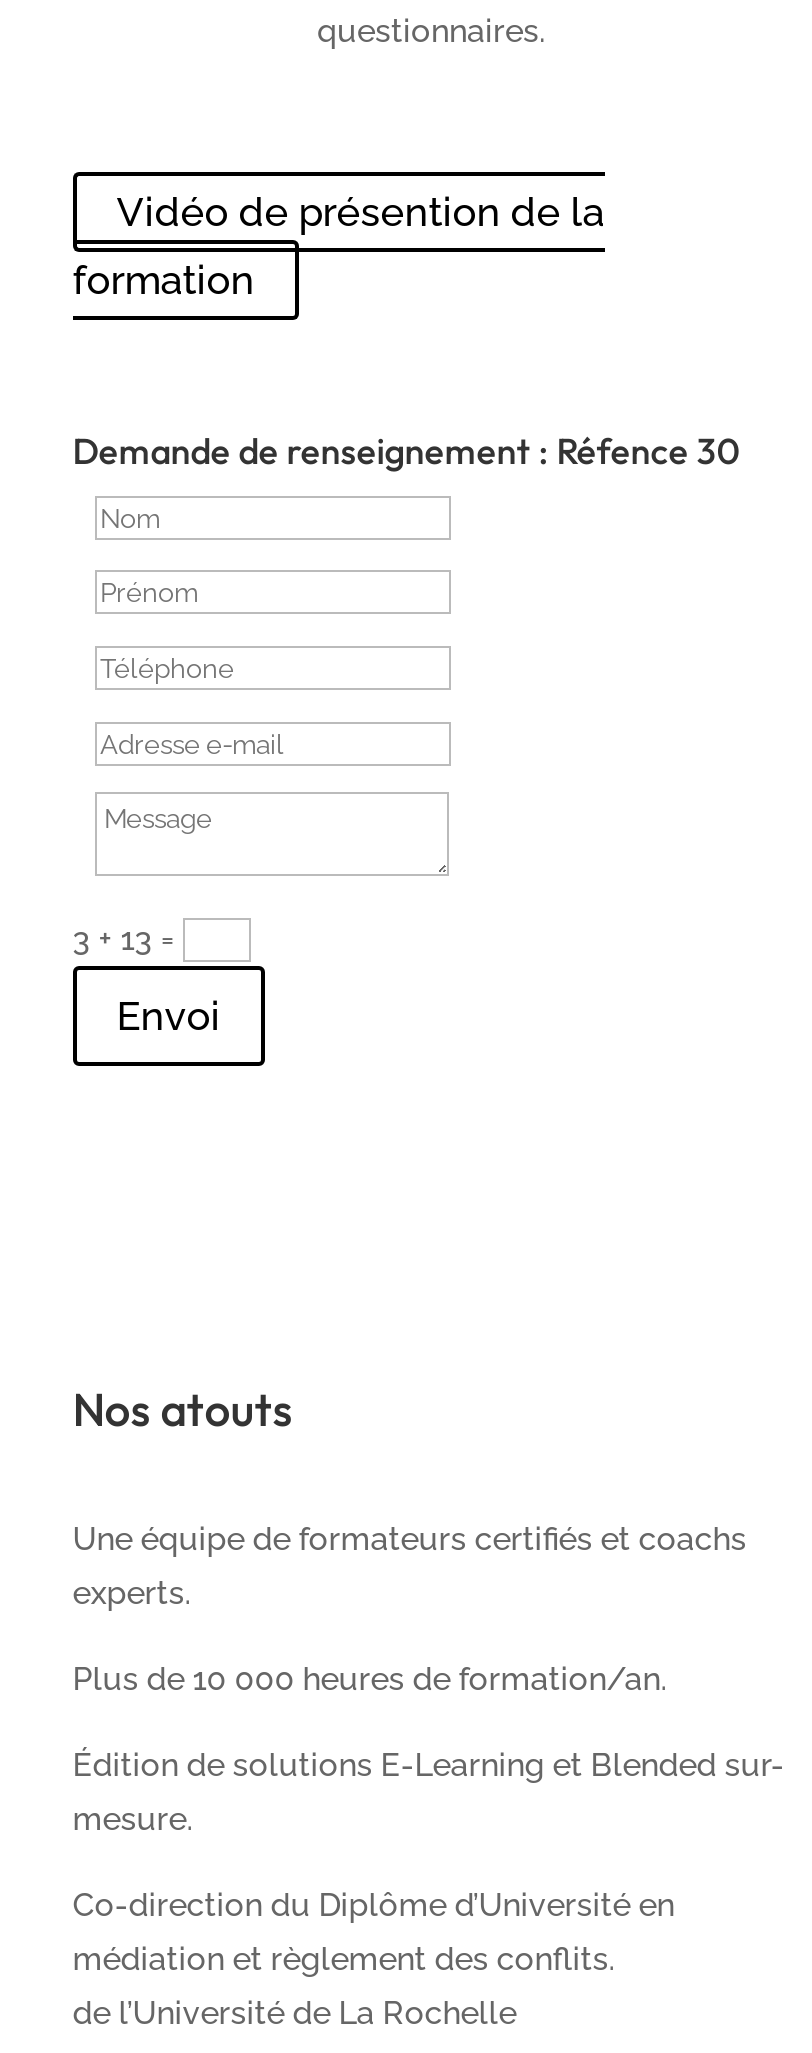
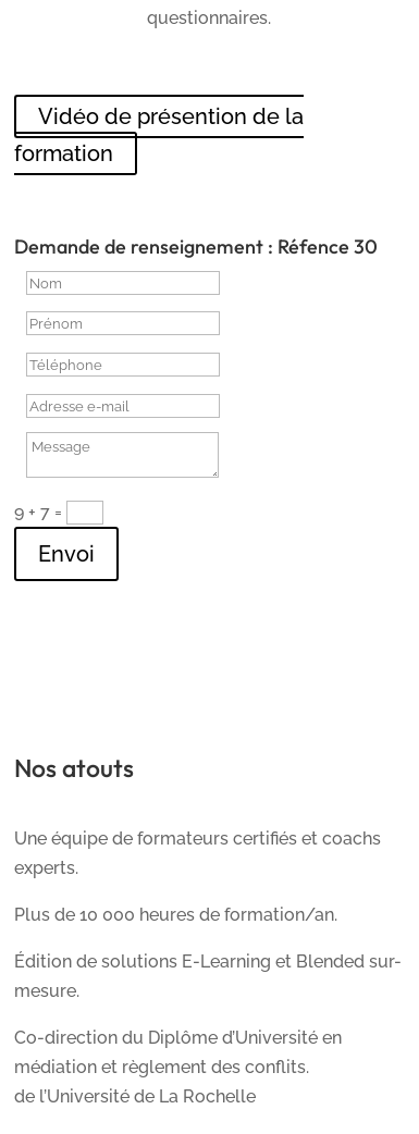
[73,921,183,959] 3 + 13 = -> [14,502,66,523] 9 + 7 =

